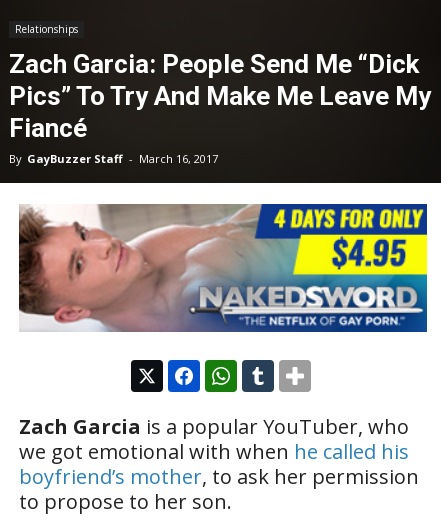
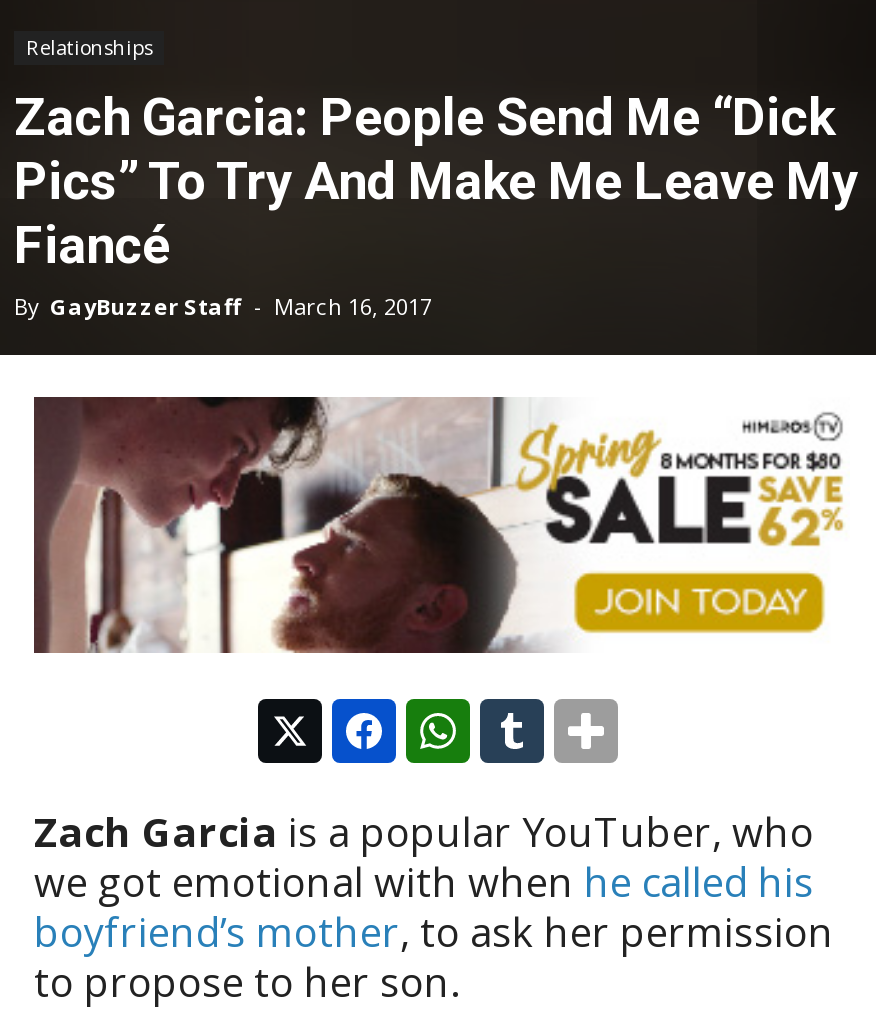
[19,203,428,333] [image] -> [32,395,850,655] [image]

